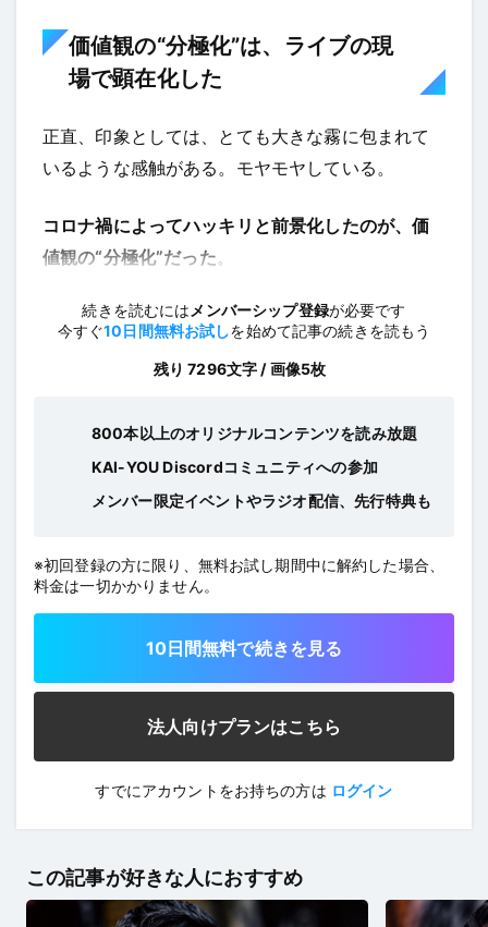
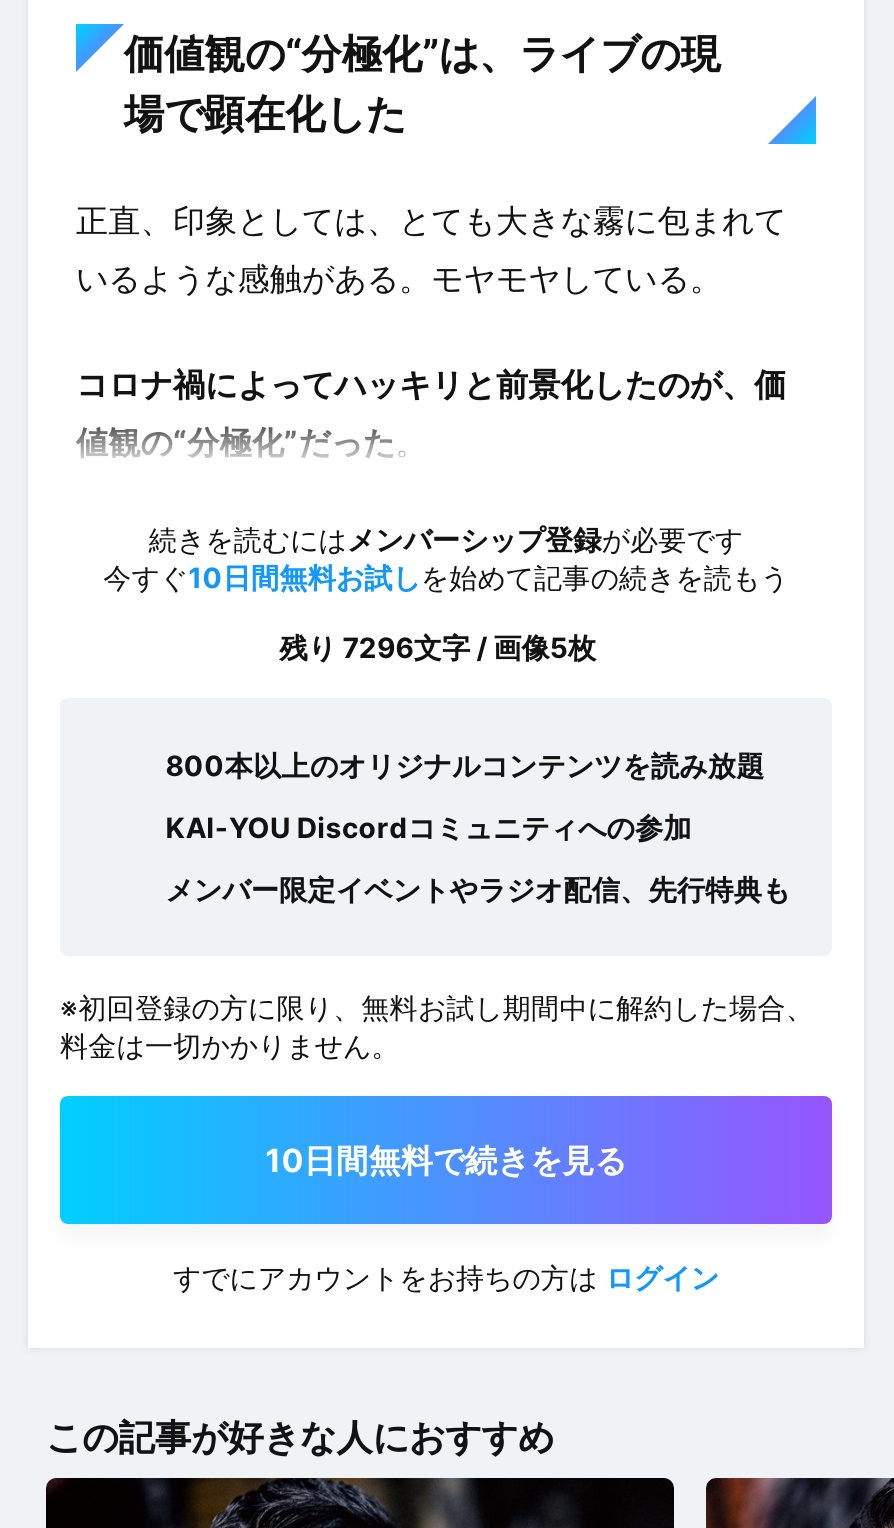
[147,716,341,737] 法人向けプランはこちら -> none

